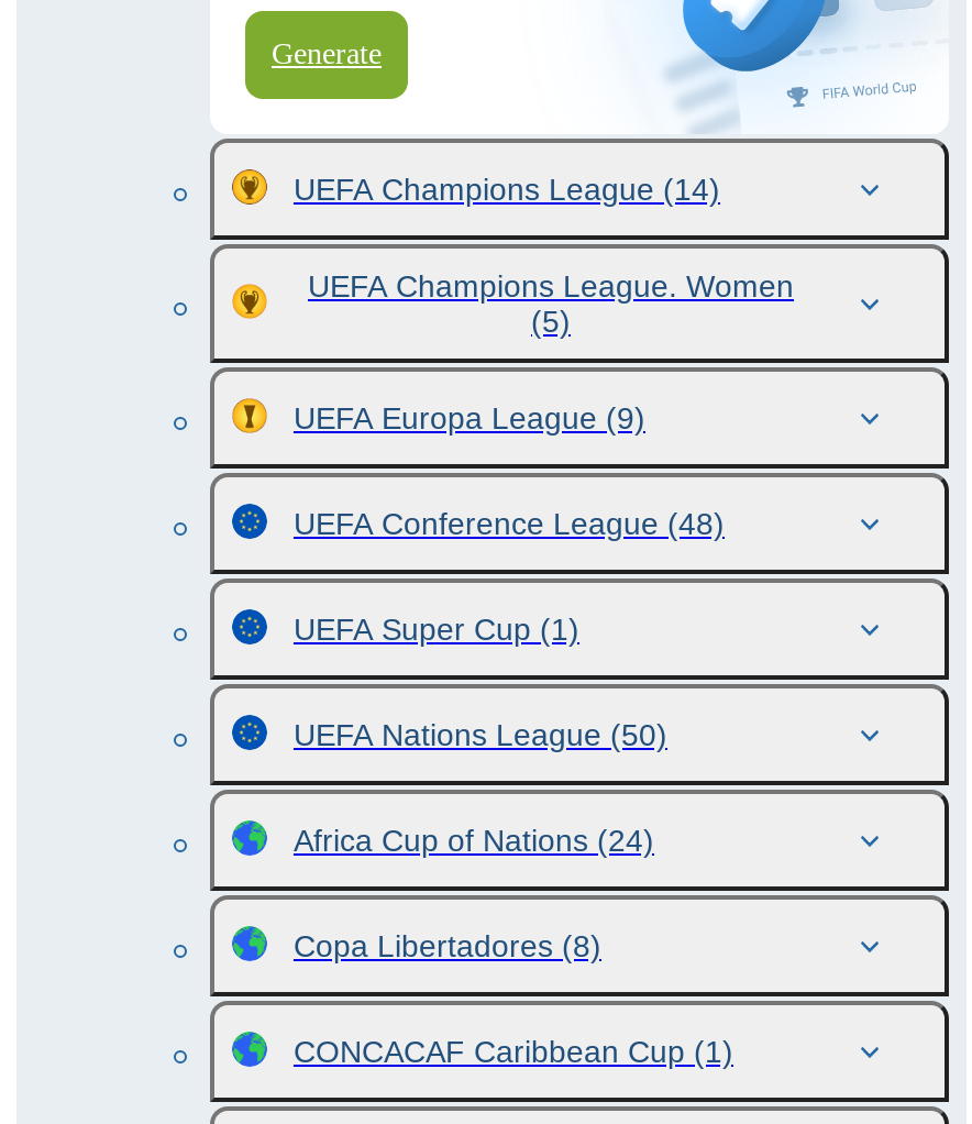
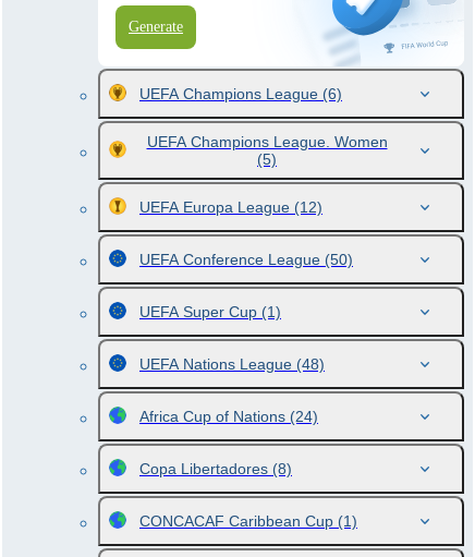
[294,172,720,207] UEFA Champions League (14) -> [139,85,342,102] UEFA Champions League (6)
[294,400,645,436] UEFA Europa League (9) -> [139,198,322,216] UEFA Europa League (12)
[294,506,725,541] UEFA Conference League (48) -> [139,251,353,268] UEFA Conference League (50)
[294,717,667,752] UEFA Nations League (50) -> [139,355,325,373] UEFA Nations League (48)

